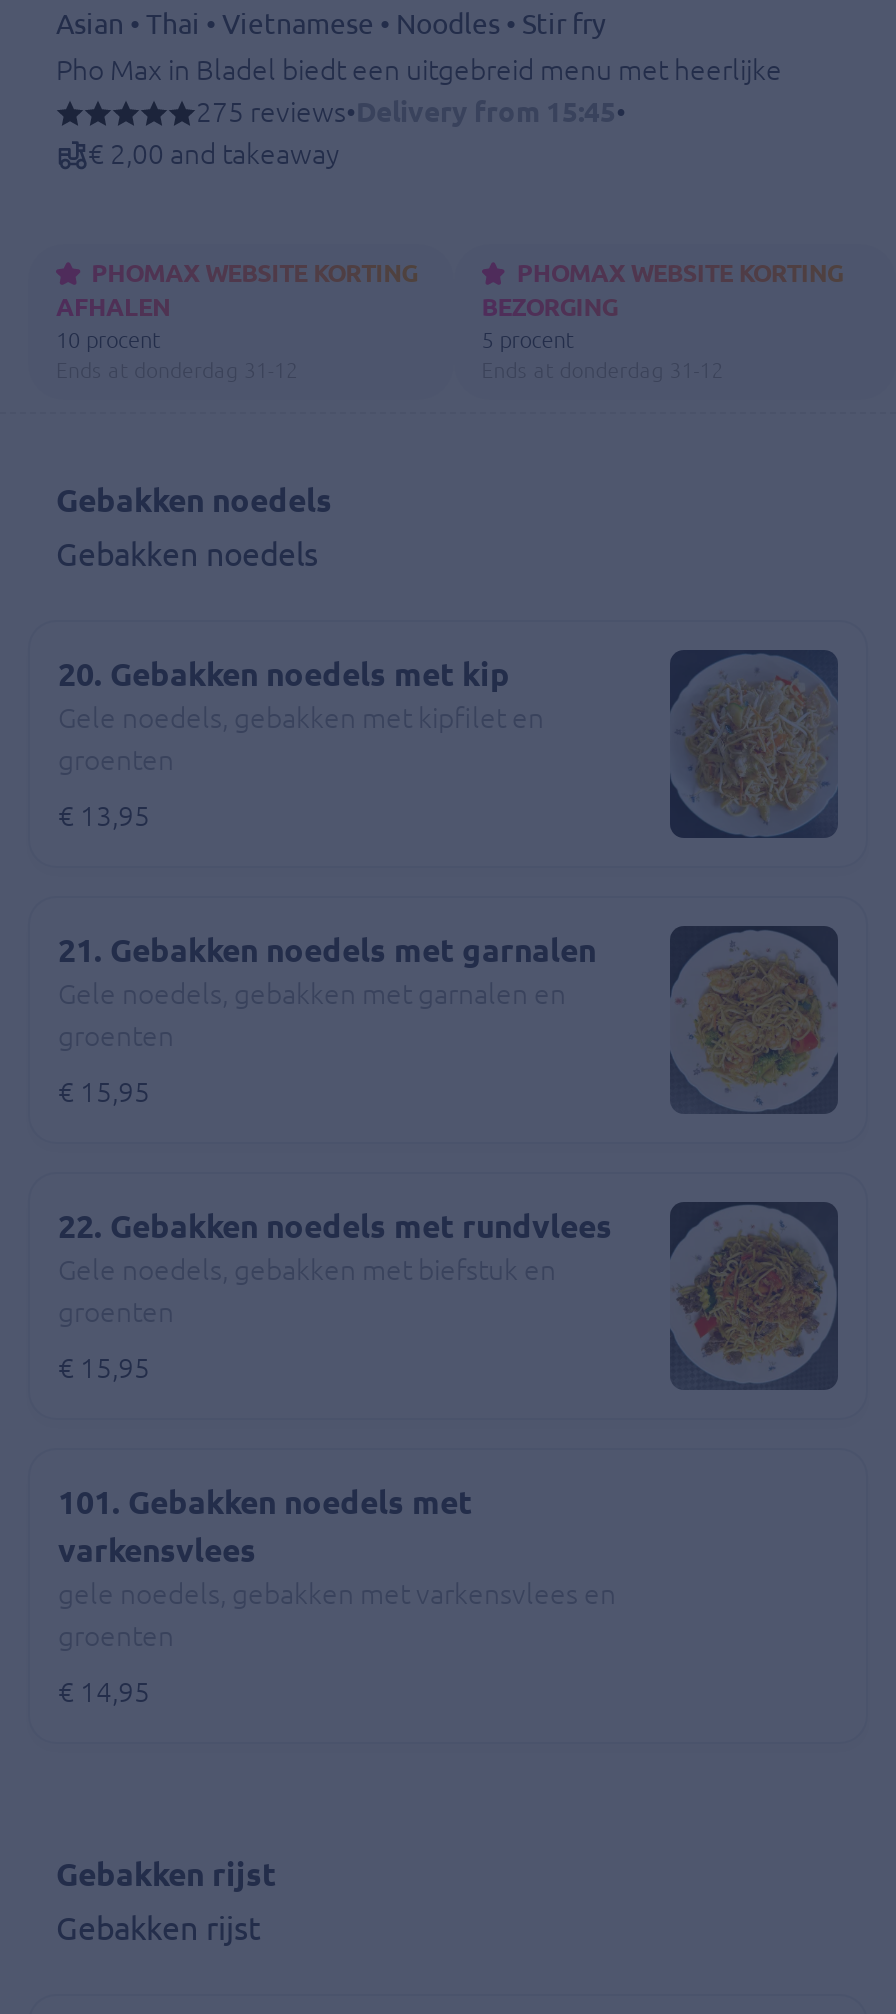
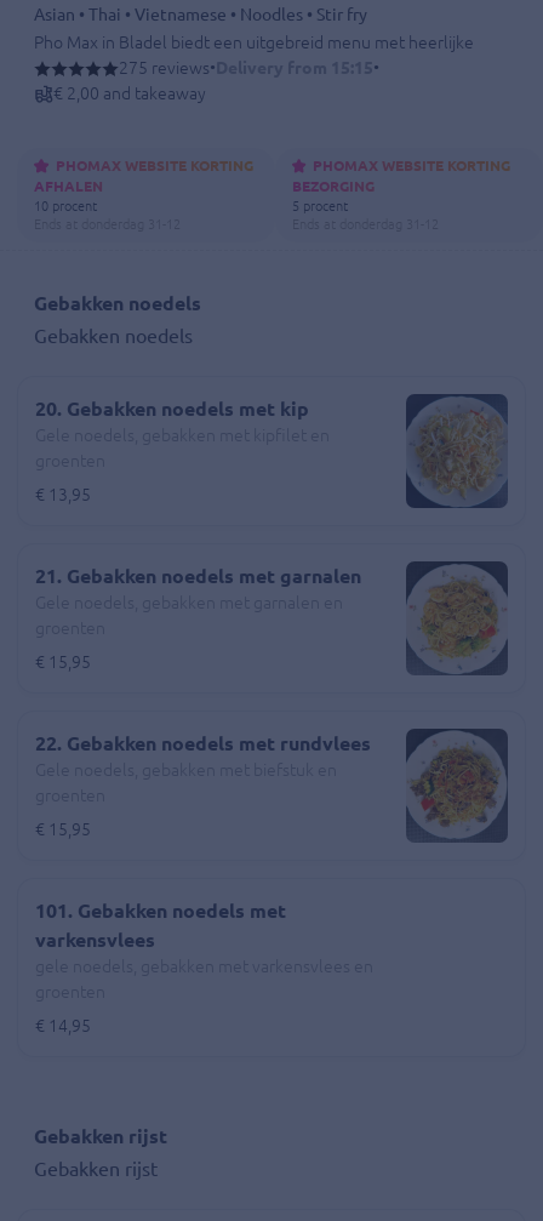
[196,97,626,129] 275 reviews•Delivery from 15:45• -> [119,59,379,78] 275 reviews•Delivery from 15:15•

